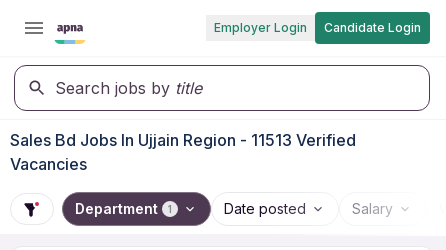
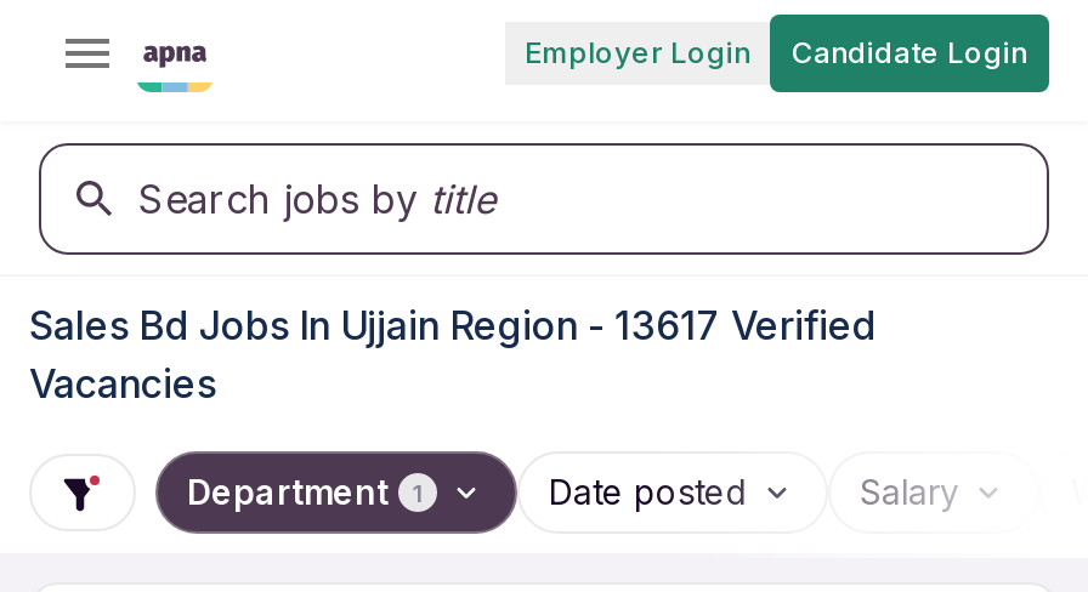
[10,130,356,150] Sales Bd Jobs In Ujjain Region - 11513 Verified -> [29,301,877,349] Sales Bd Jobs In Ujjain Region - 13617 Verified

